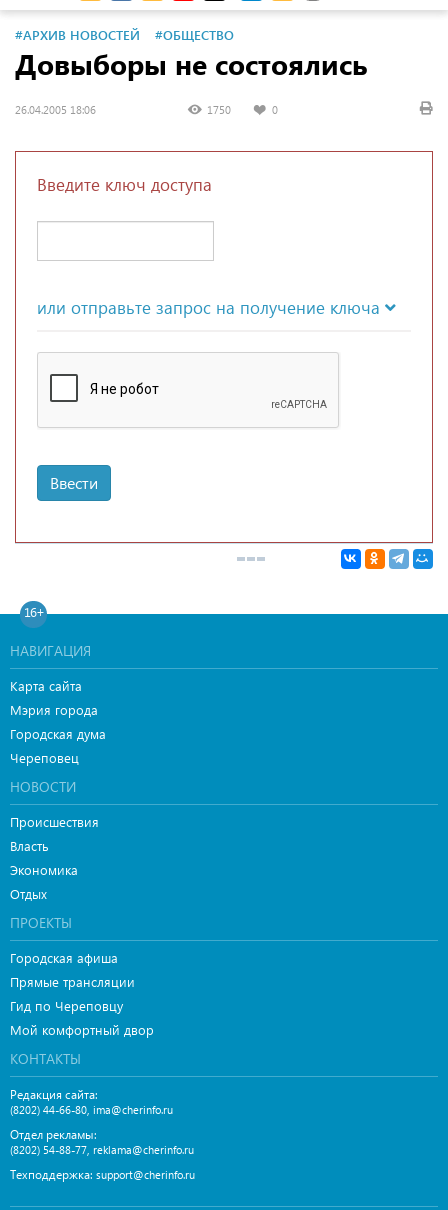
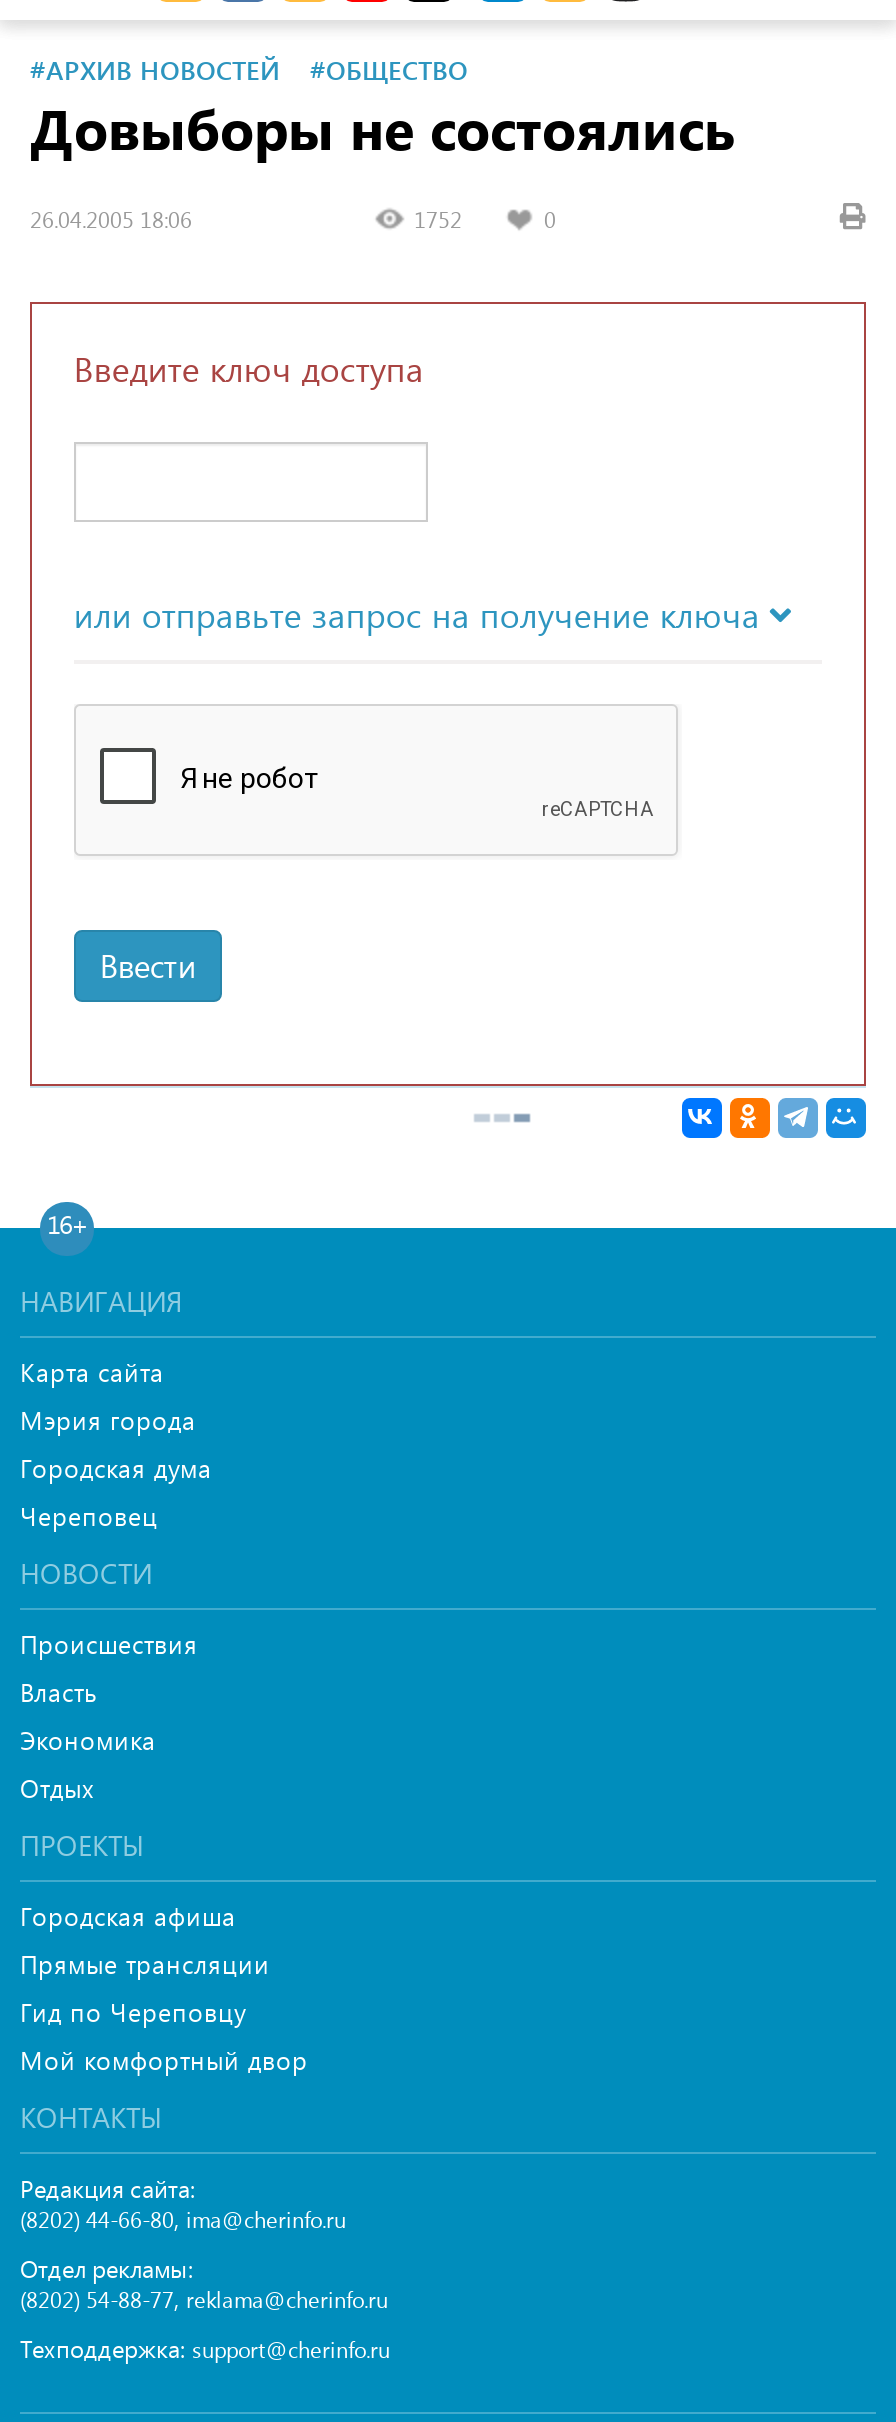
[204,103,231,116] 1750 -> [408,206,462,232] 1752

